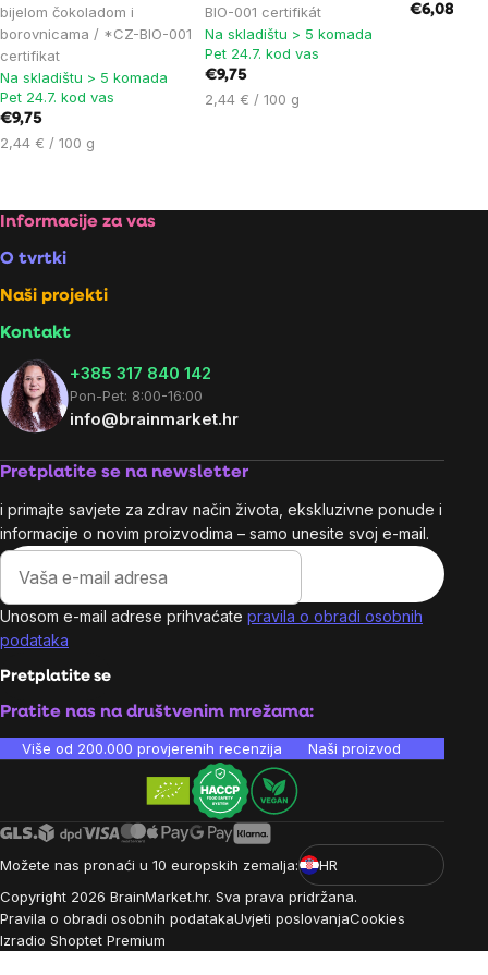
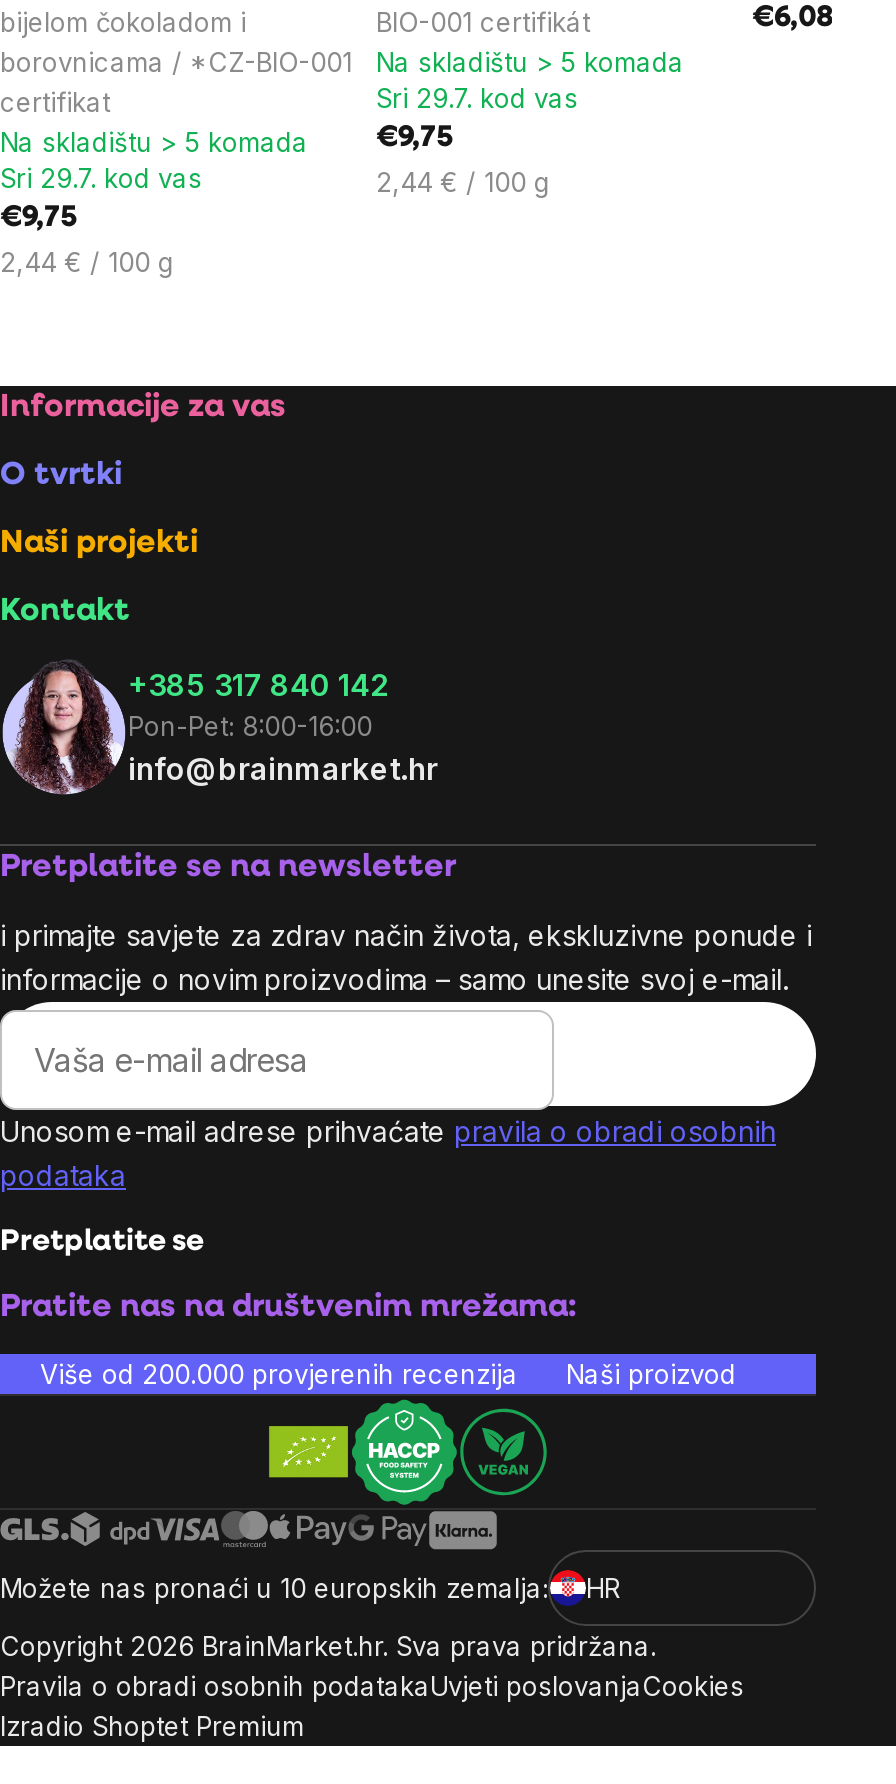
[205,45,319,62] Pet 24.7. kod vas -> [376,83,578,115] Sri 29.7. kod vas
[0,89,114,106] Pet 24.7. kod vas -> [0,163,202,195] Sri 29.7. kod vas

